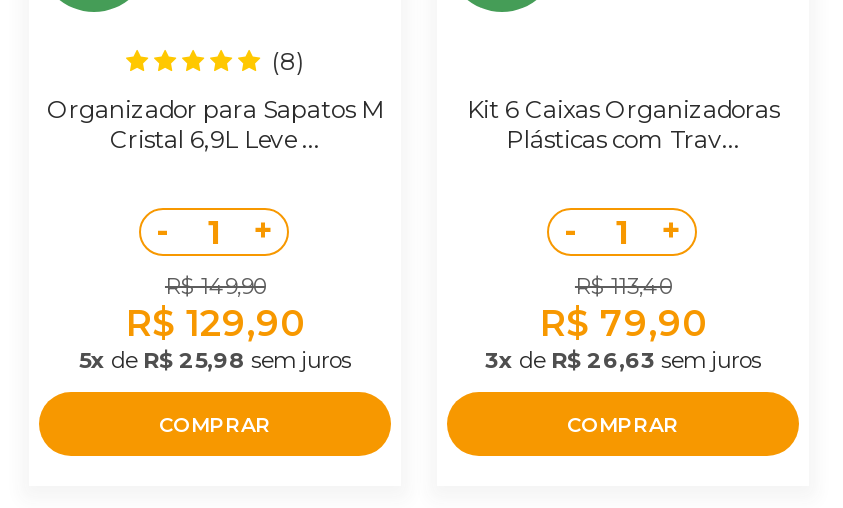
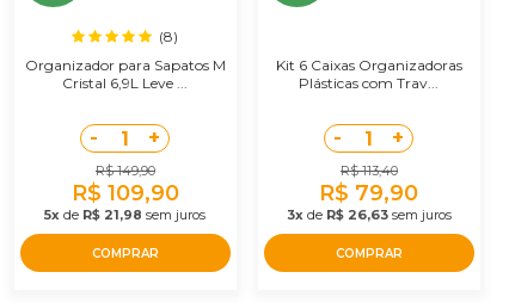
[126,302,304,346] R$ 129,90 -> [72,180,179,206] R$ 109,90
[79,346,351,374] 5x de R$ 25,98 sem juros -> [45,206,206,223] 5x de R$ 21,98 sem juros

